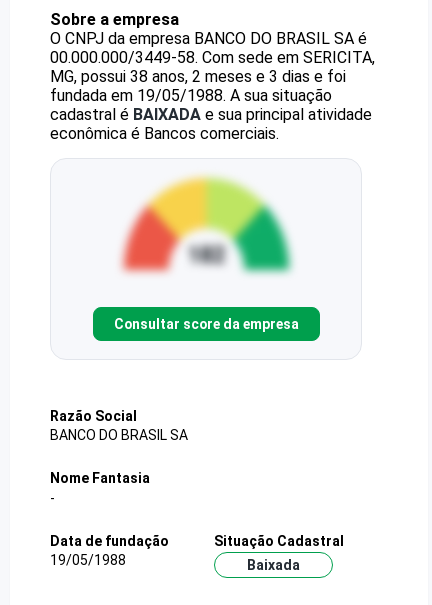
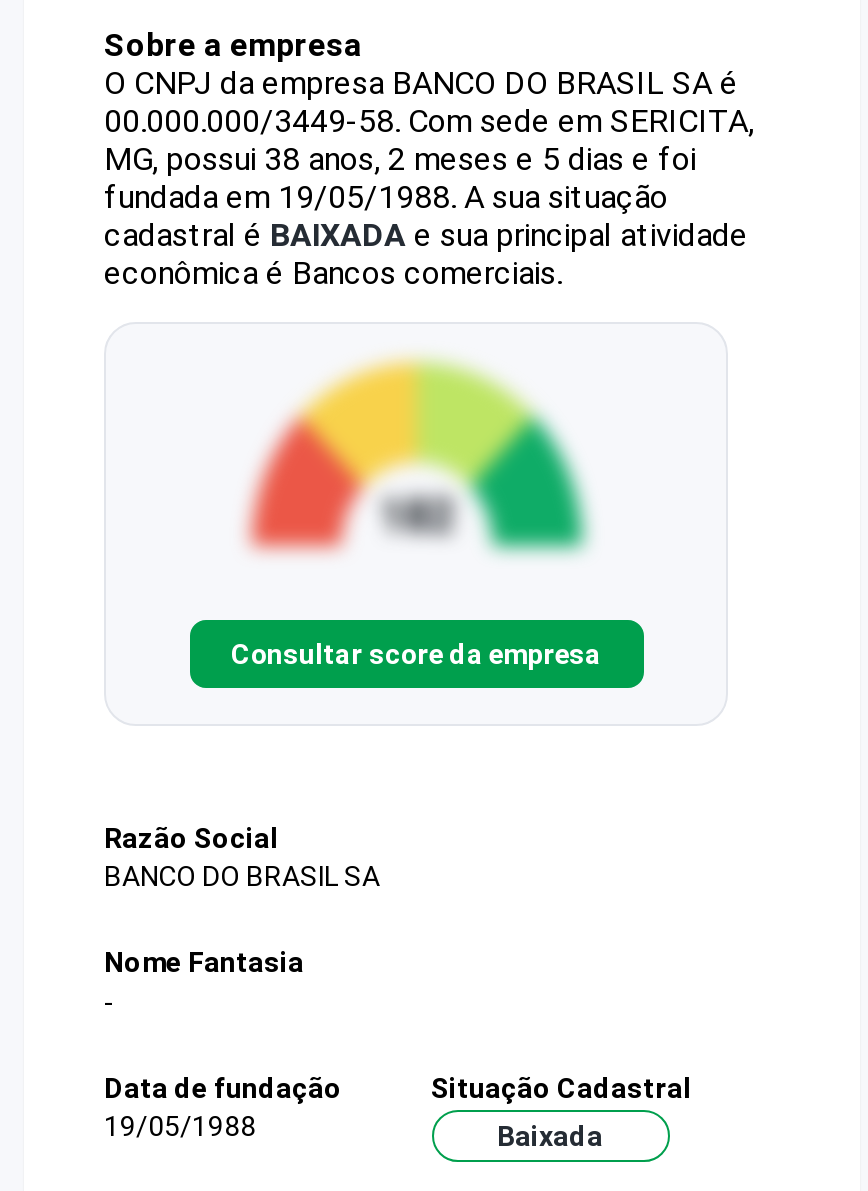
[50,67,346,86] MG, possui 38 anos, 2 meses e 3 dias e foi -> [104,140,696,178] MG, possui 38 anos, 2 meses e 5 dias e foi

